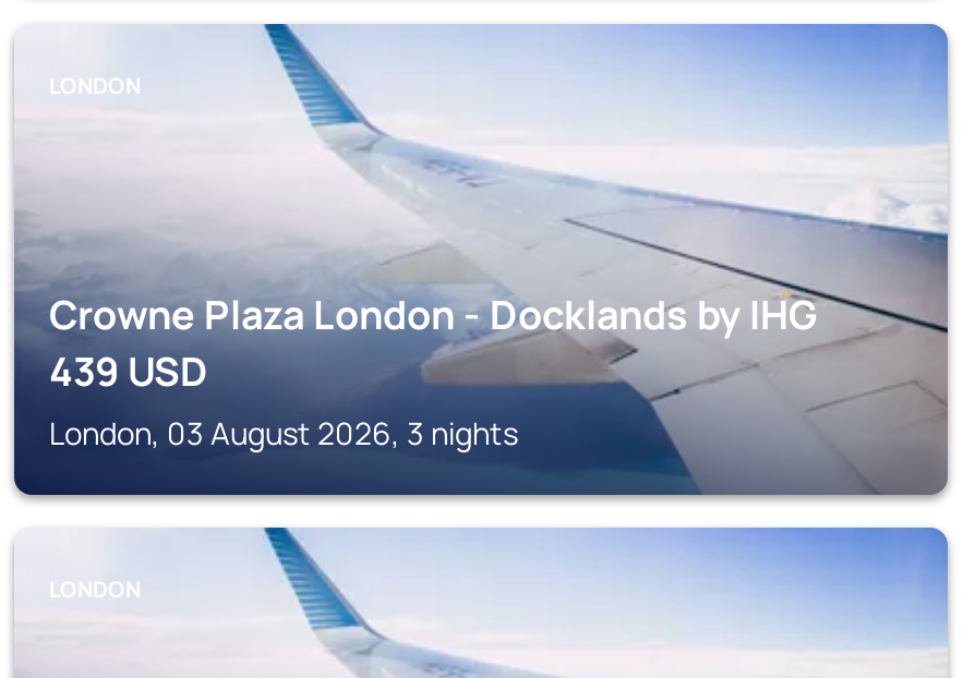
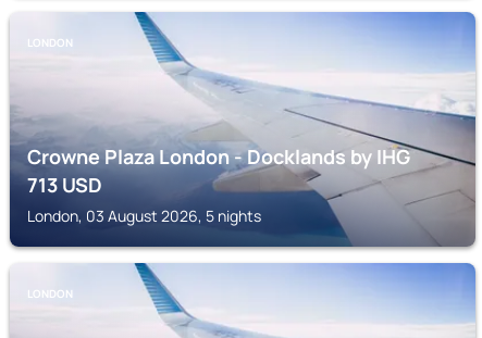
[49,344,208,397] 439 USD -> [27,172,102,198] 713 USD
[49,412,518,453] London, 03 August 2026, 3 nights -> [27,205,261,226] London, 03 August 2026, 5 nights

